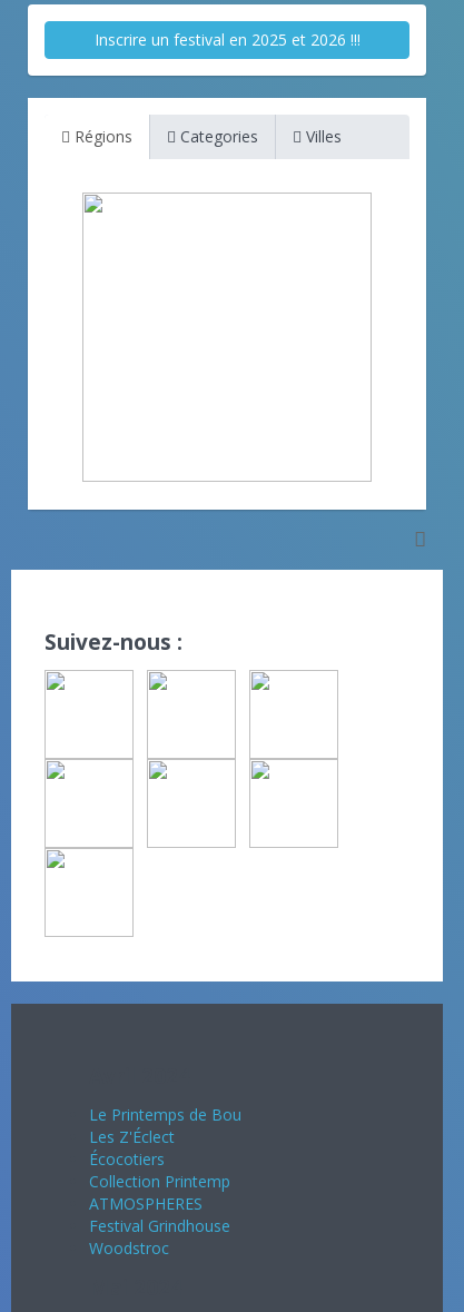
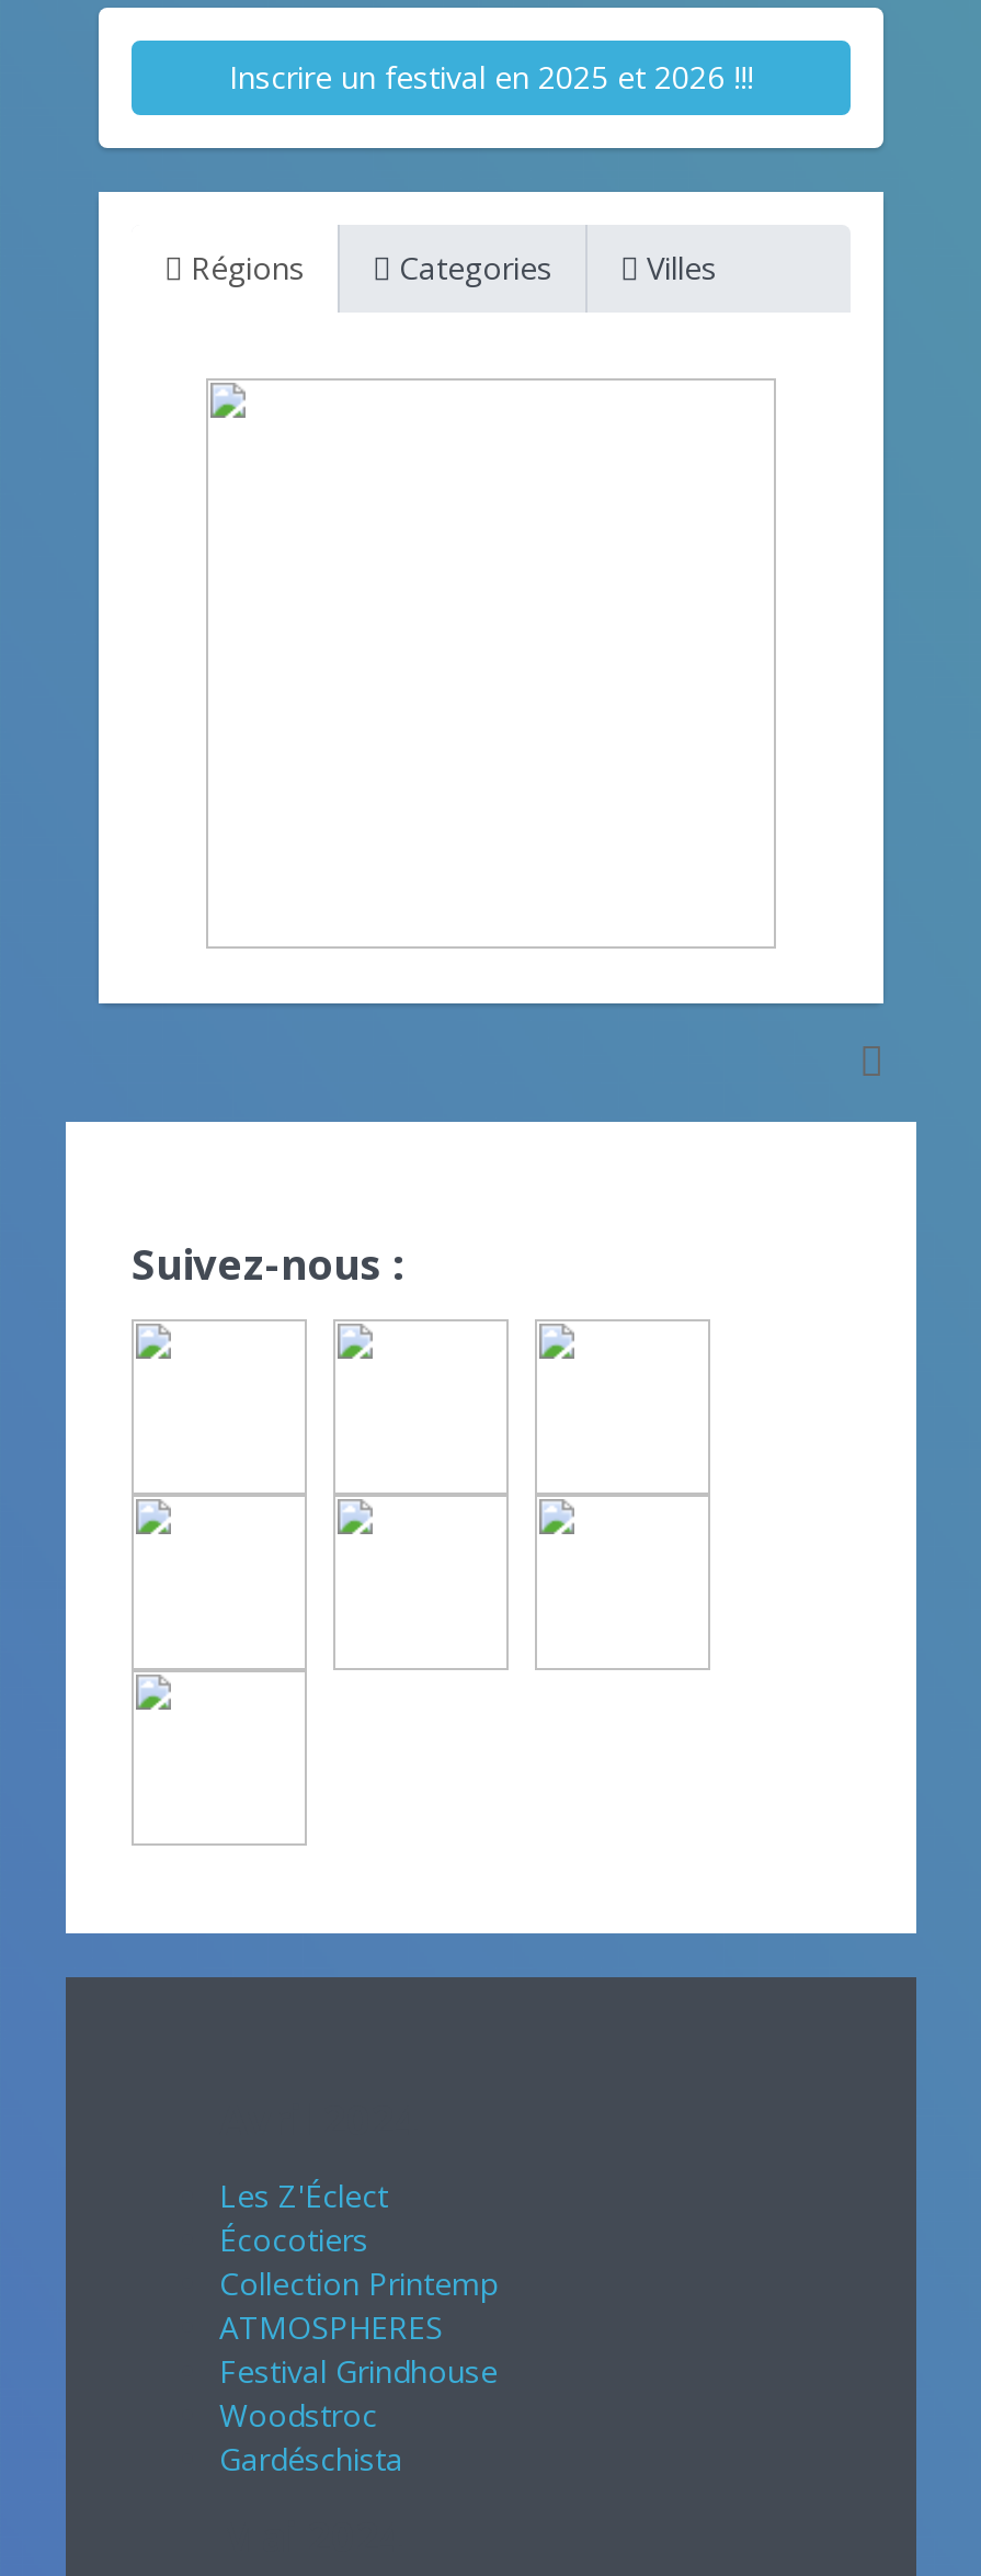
[89,1104,241,1125] Le Printemps de Bou -> none
moved [89,1126,230,1259] -> [219,2175,498,2436]: Les Z'Éclect | Écocotiers | Collection Printemp | ATMOSPHERES | Festival Grindhouse | Woodstroc
none -> [219,2438,403,2479] Gardéschista

